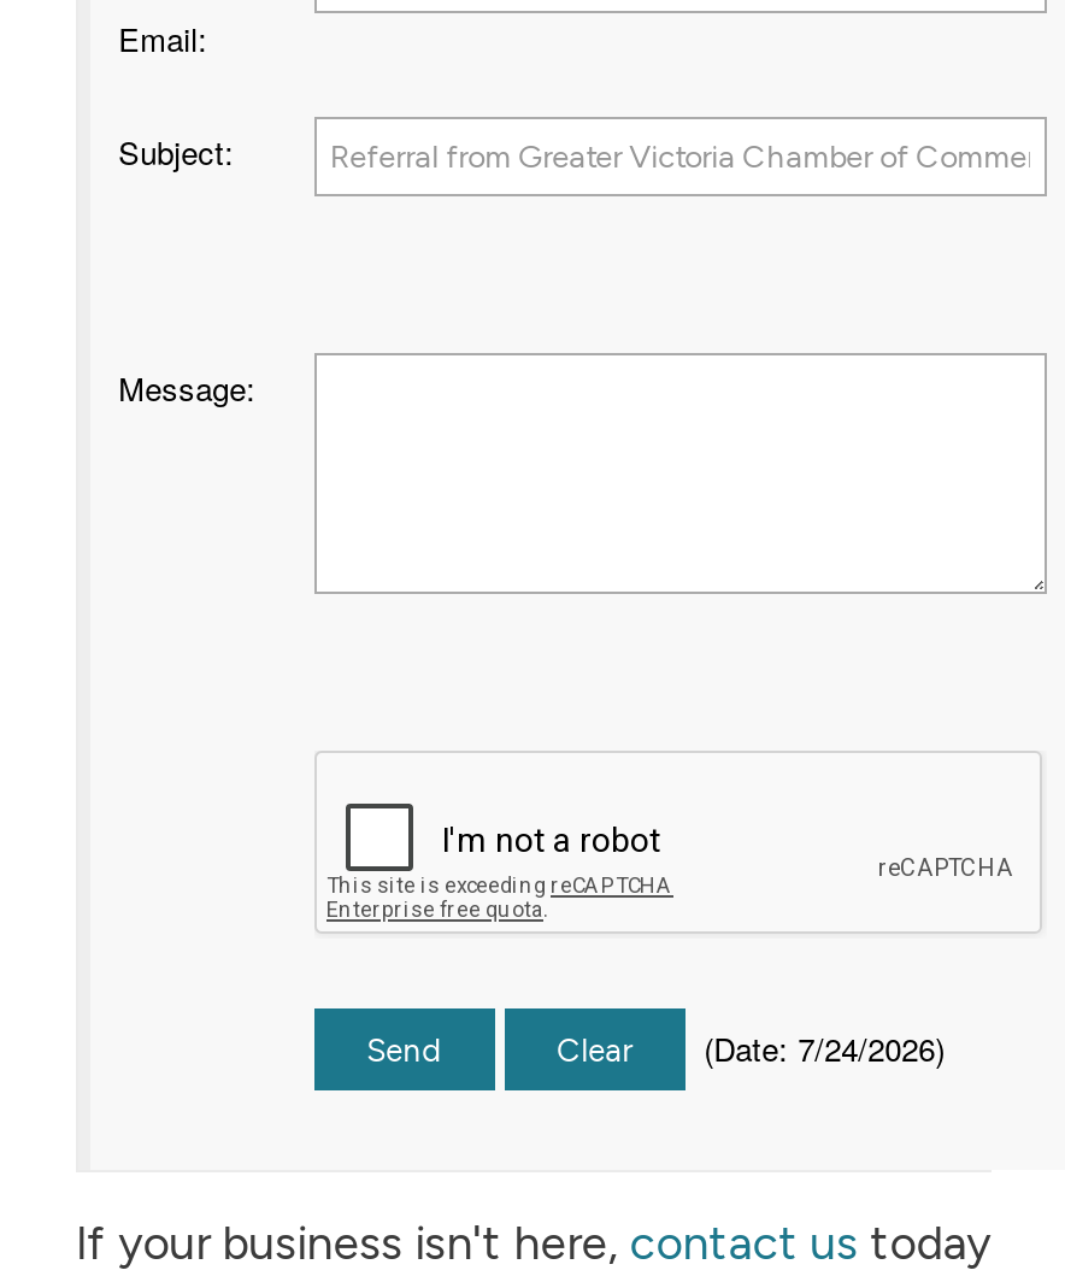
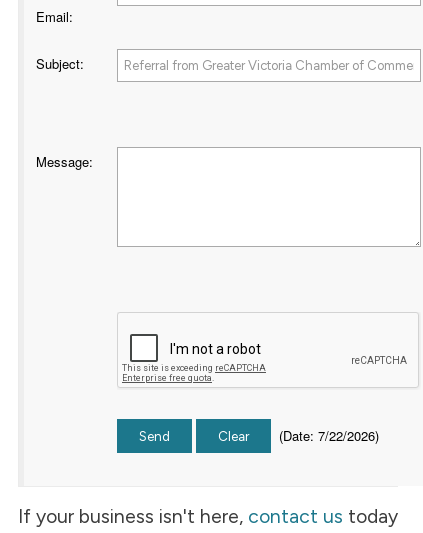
[685,1025,945,1070] (Date: 7/24/2026) -> [271,426,379,445] (Date: 7/22/2026)

